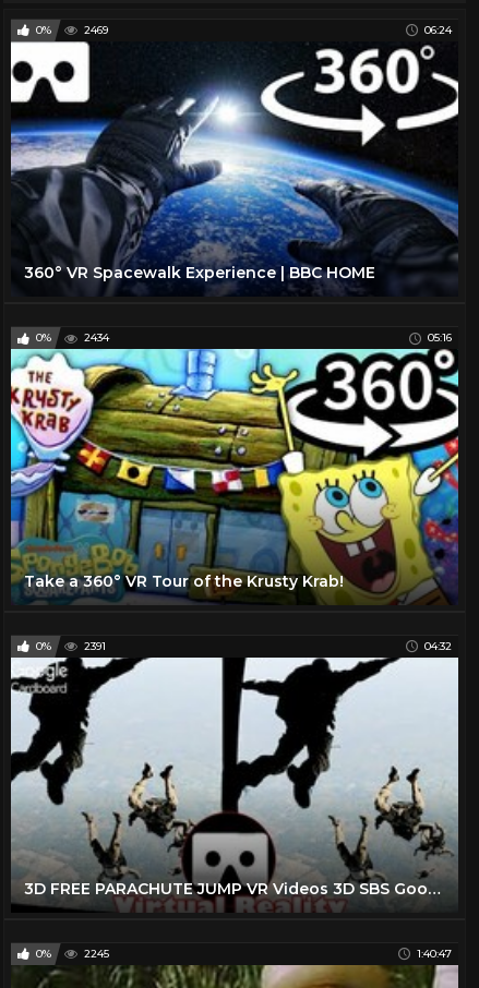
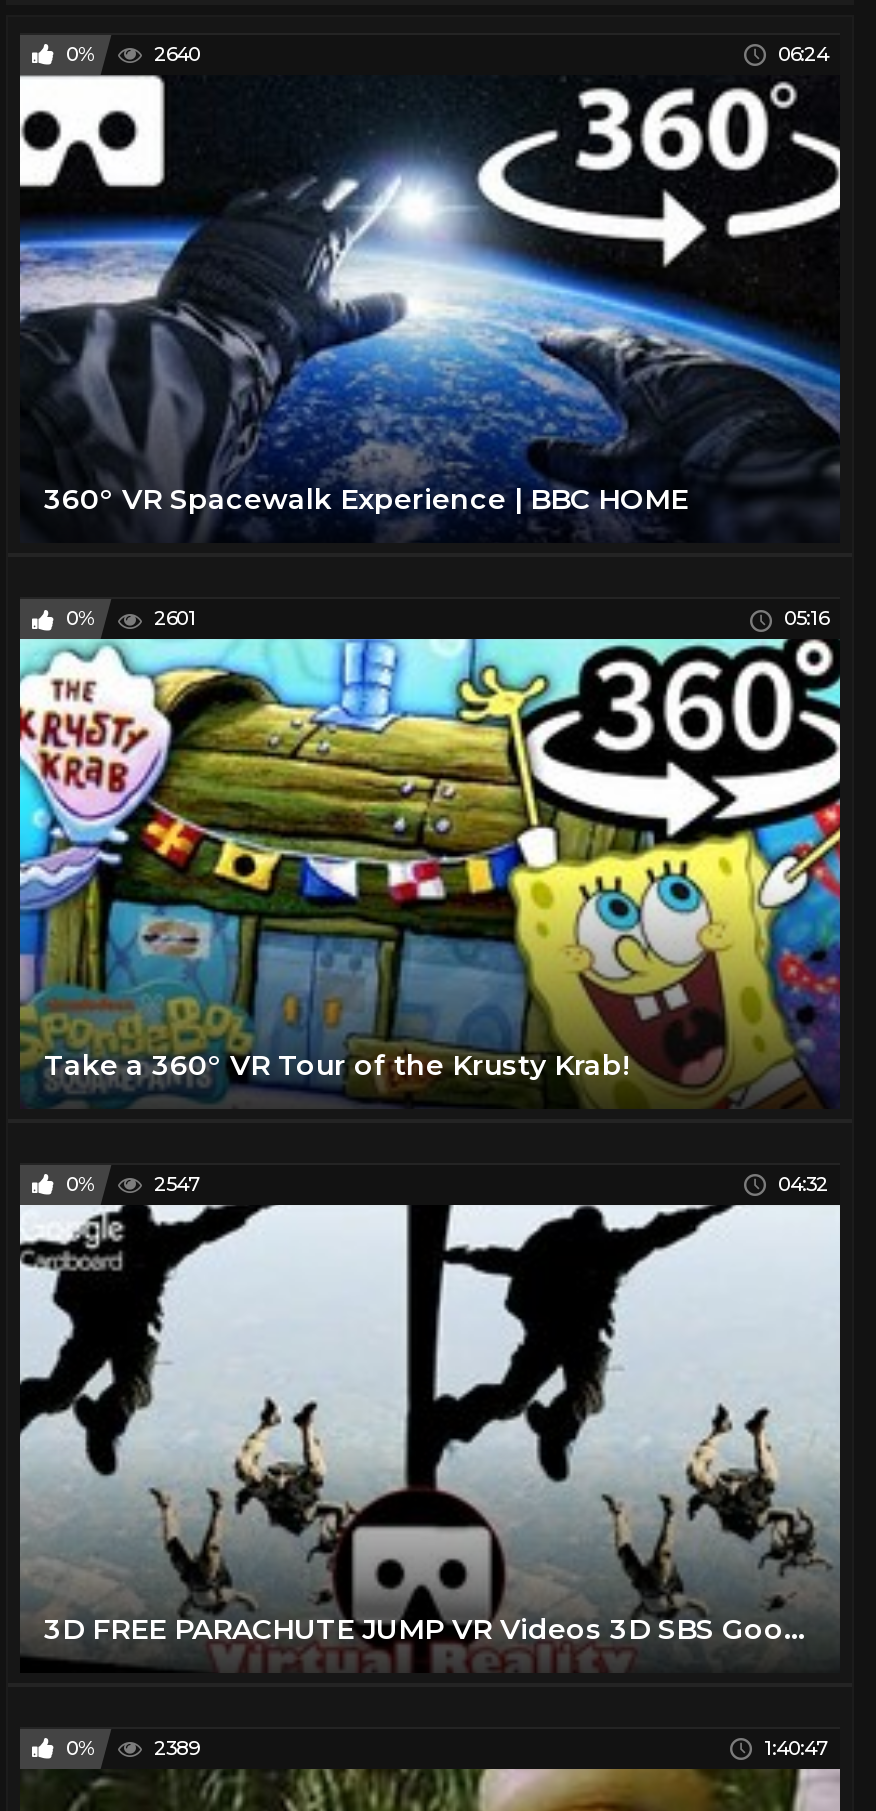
[84,23,108,37] 2469 -> [154,41,200,67] 2640
[84,331,109,345] 2434 -> [154,606,196,632] 2601
[84,639,106,653] 2391 -> [154,1170,200,1196] 2547
[84,946,109,961] 2245 -> [154,1735,198,1761] 2389

